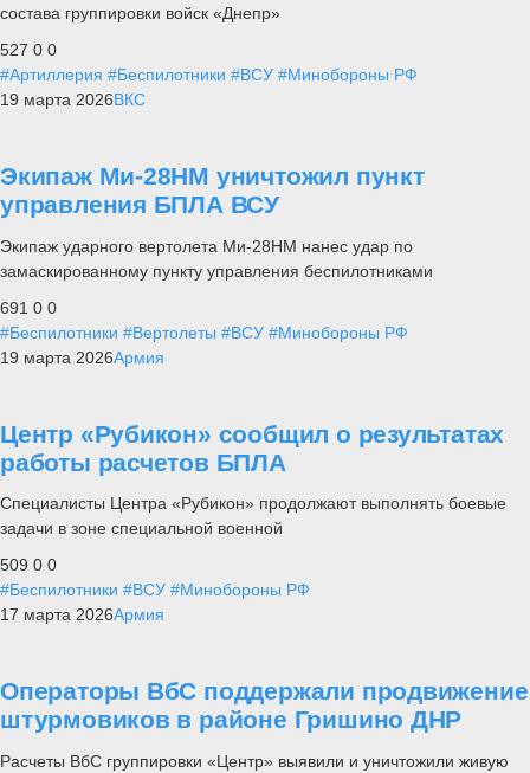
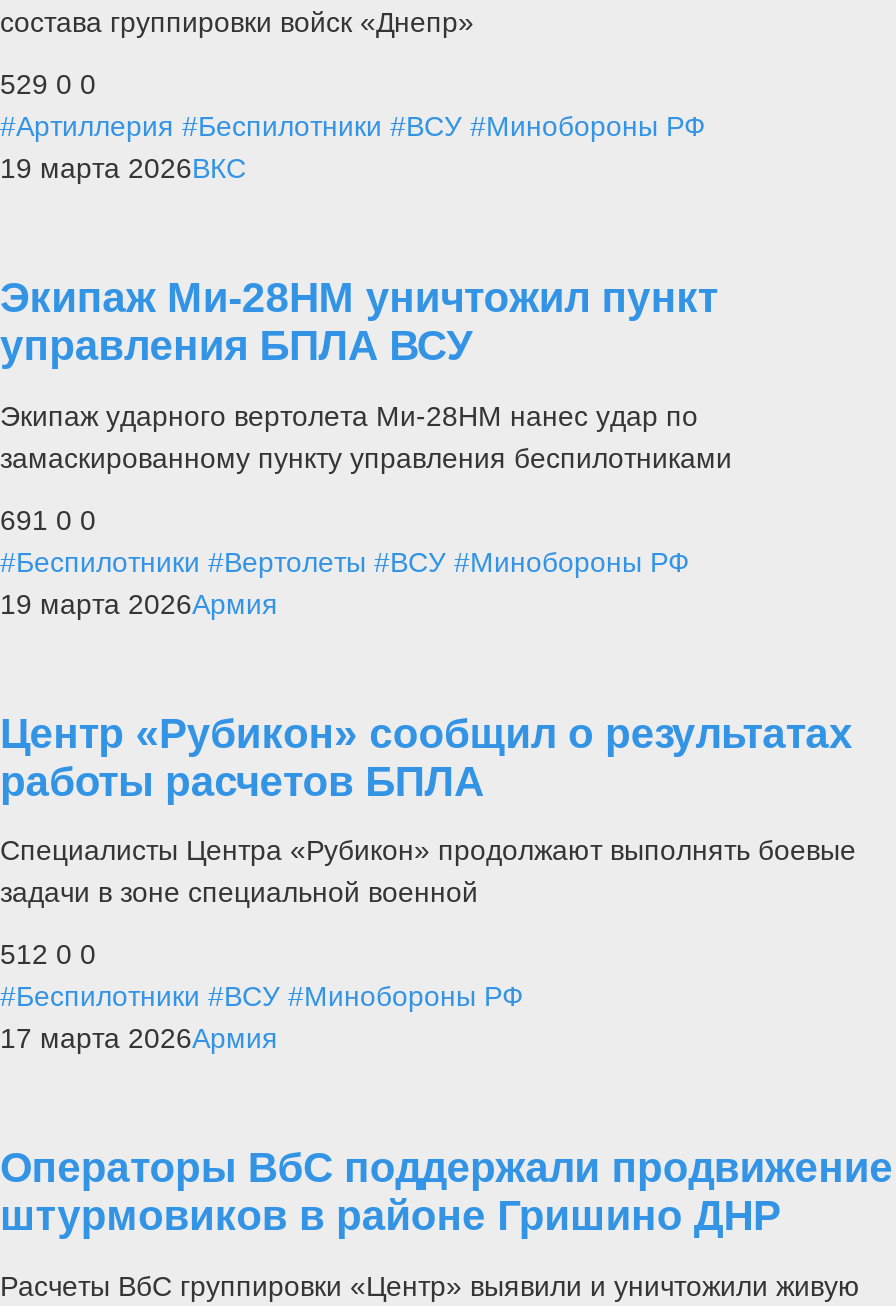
[0,40,57,59] 527 0 0 -> [0,68,96,100] 529 0 0
[0,555,57,574] 509 0 0 -> [0,938,96,970] 512 0 0

